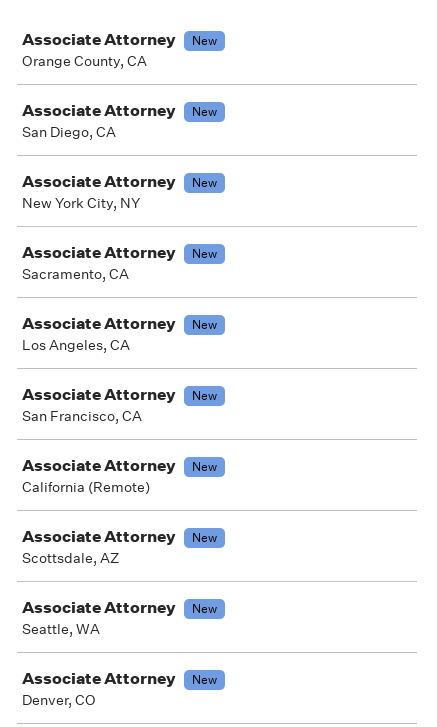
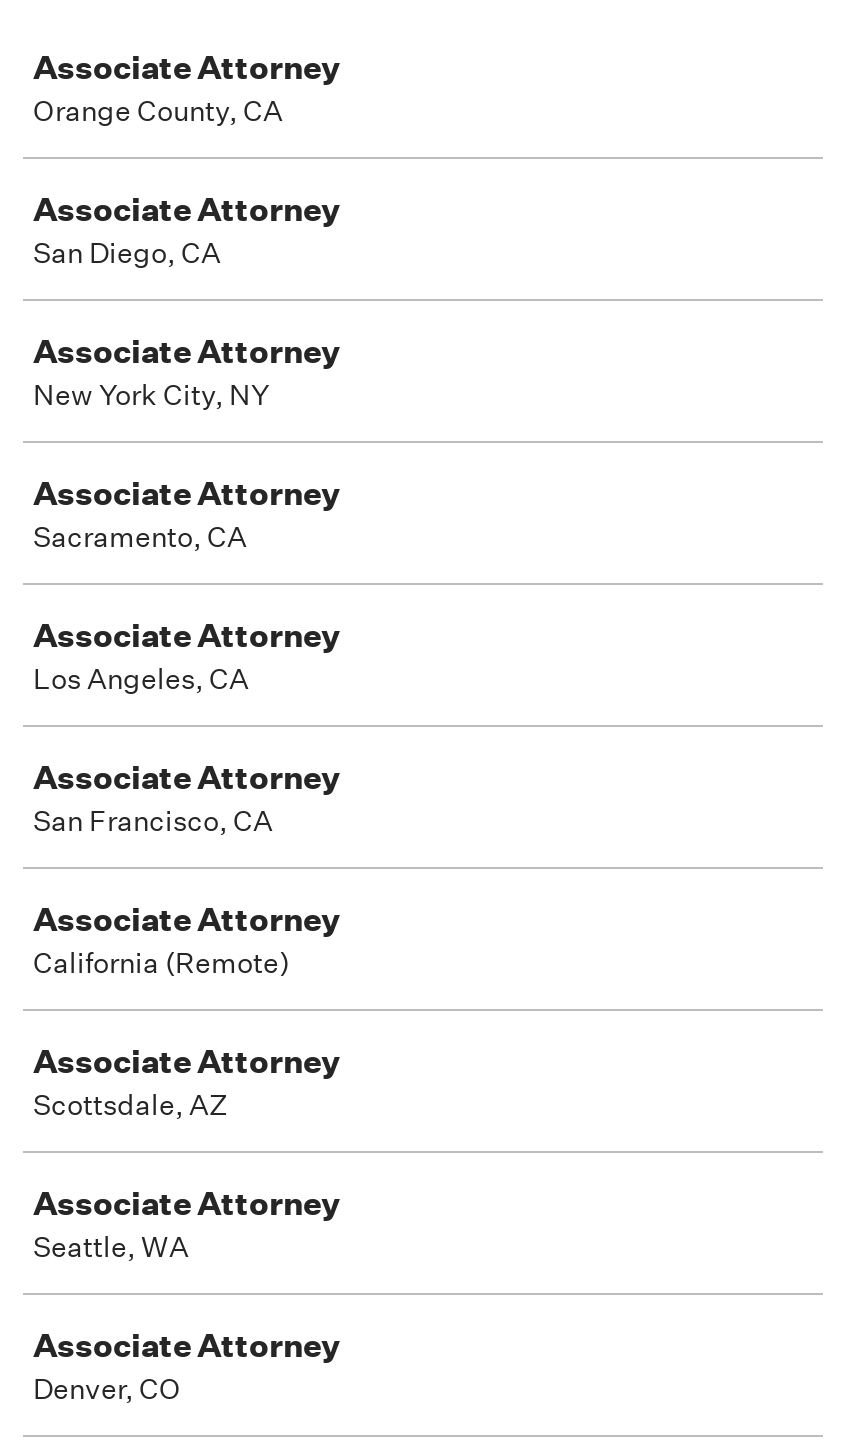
[192,32,217,49] New -> none
[192,103,217,120] New -> none
[192,174,217,191] New -> none
[192,245,217,262] New -> none
[192,316,217,333] New -> none
[192,387,217,404] New -> none
[192,458,217,475] New -> none
[192,529,217,546] New -> none
[192,600,217,617] New -> none
[192,671,217,688] New -> none

